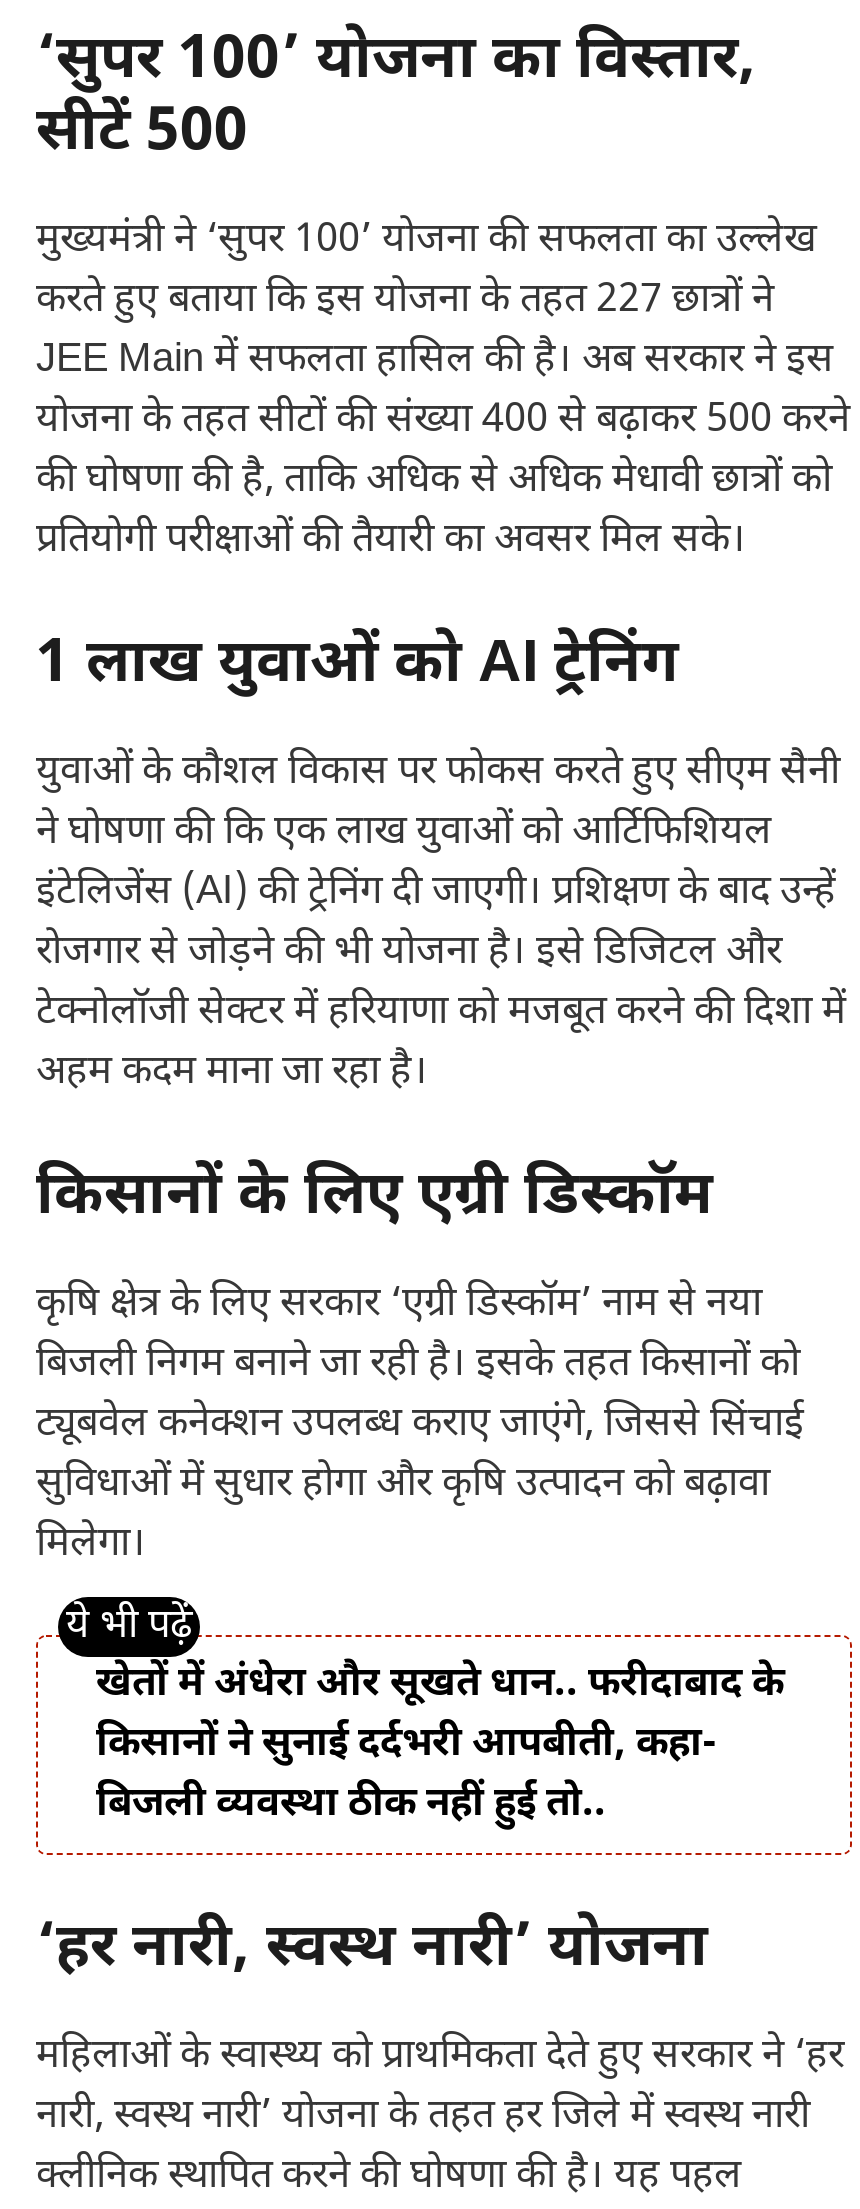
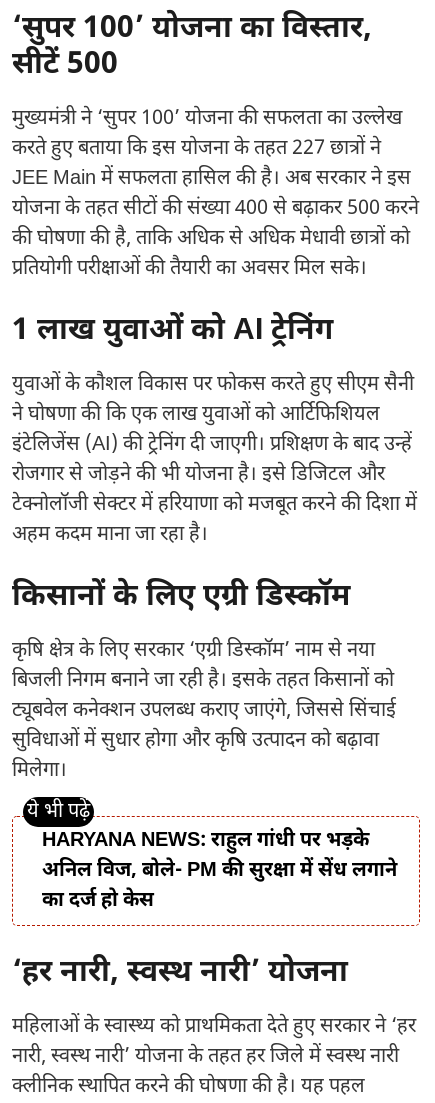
[96,1659,784,1831] खेतों में अंधेरा और सूखते धान.. फरीदाबाद के | किसानों ने सुनाई दर्दभरी आपबीती, कहा- | बिजली व्यवस्था ठीक नहीं हुई तो.. -> [42,828,397,914] HARYANA NEWS: राहुल गांधी पर भड़के | अनिल विज, बोले- PM की सुरक्षा में सेंध लगाने | का दर्ज हो केस

